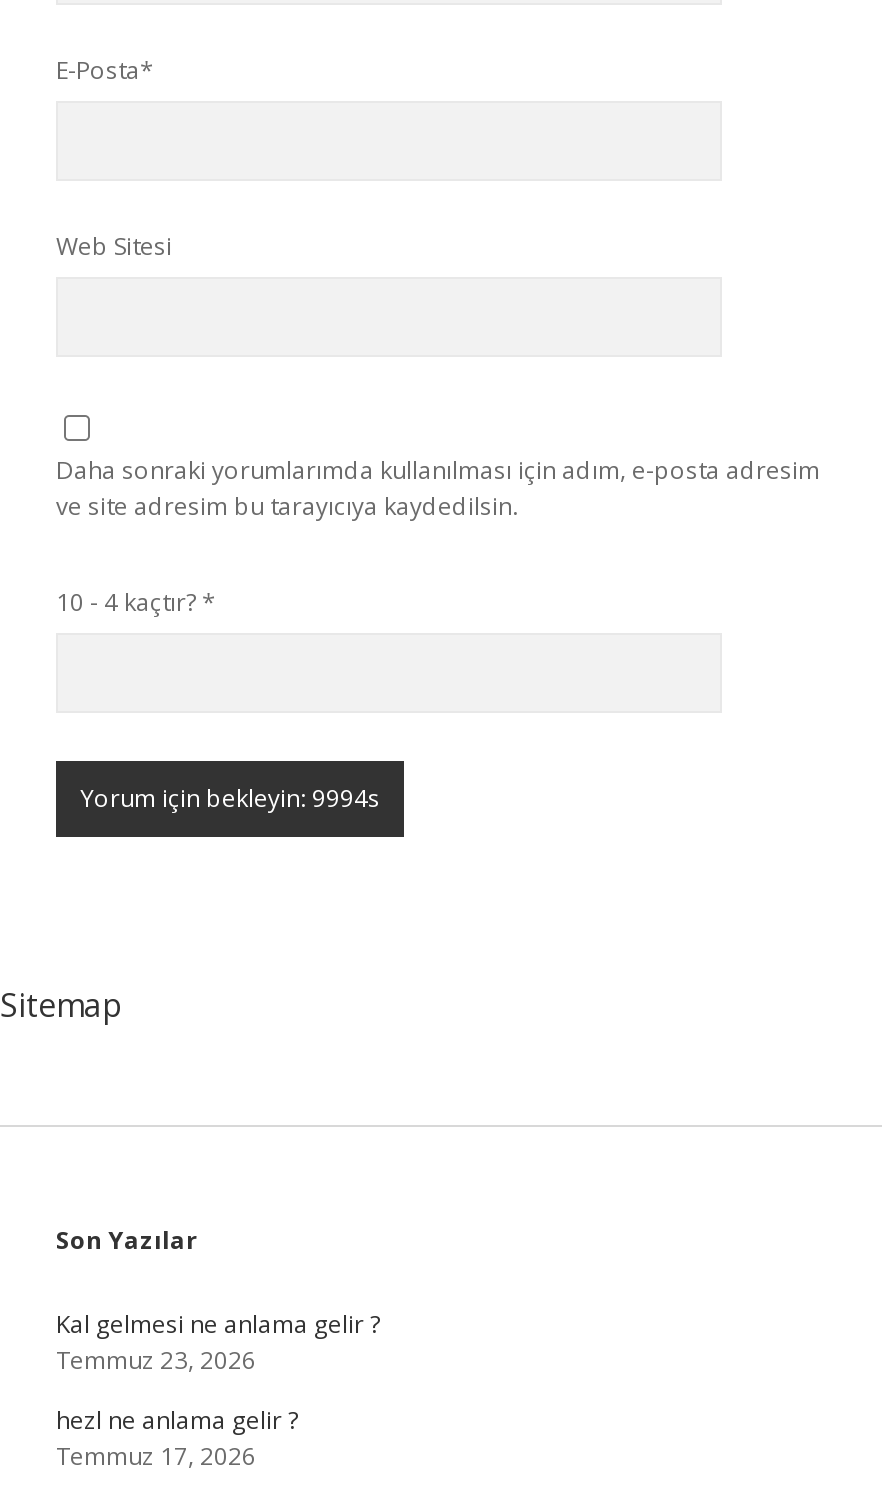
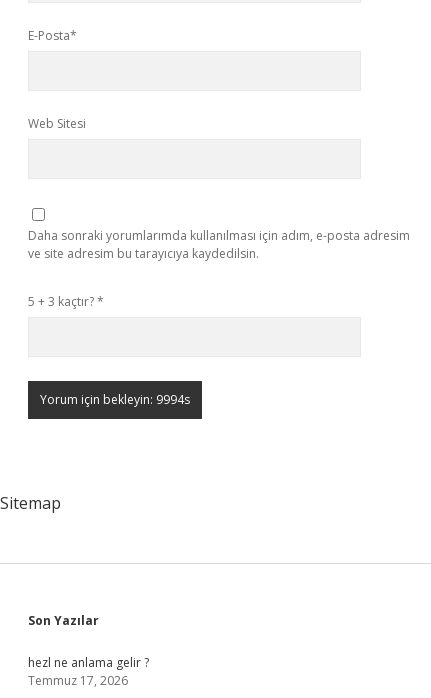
[56,585,216,619] 10 - 4 kaçtır? * -> [28,293,104,310] 5 + 3 kaçtır? *
[56,1307,380,1377] Kal gelmesi ne anlama gelir ? | Temmuz 23, 2026 -> none

